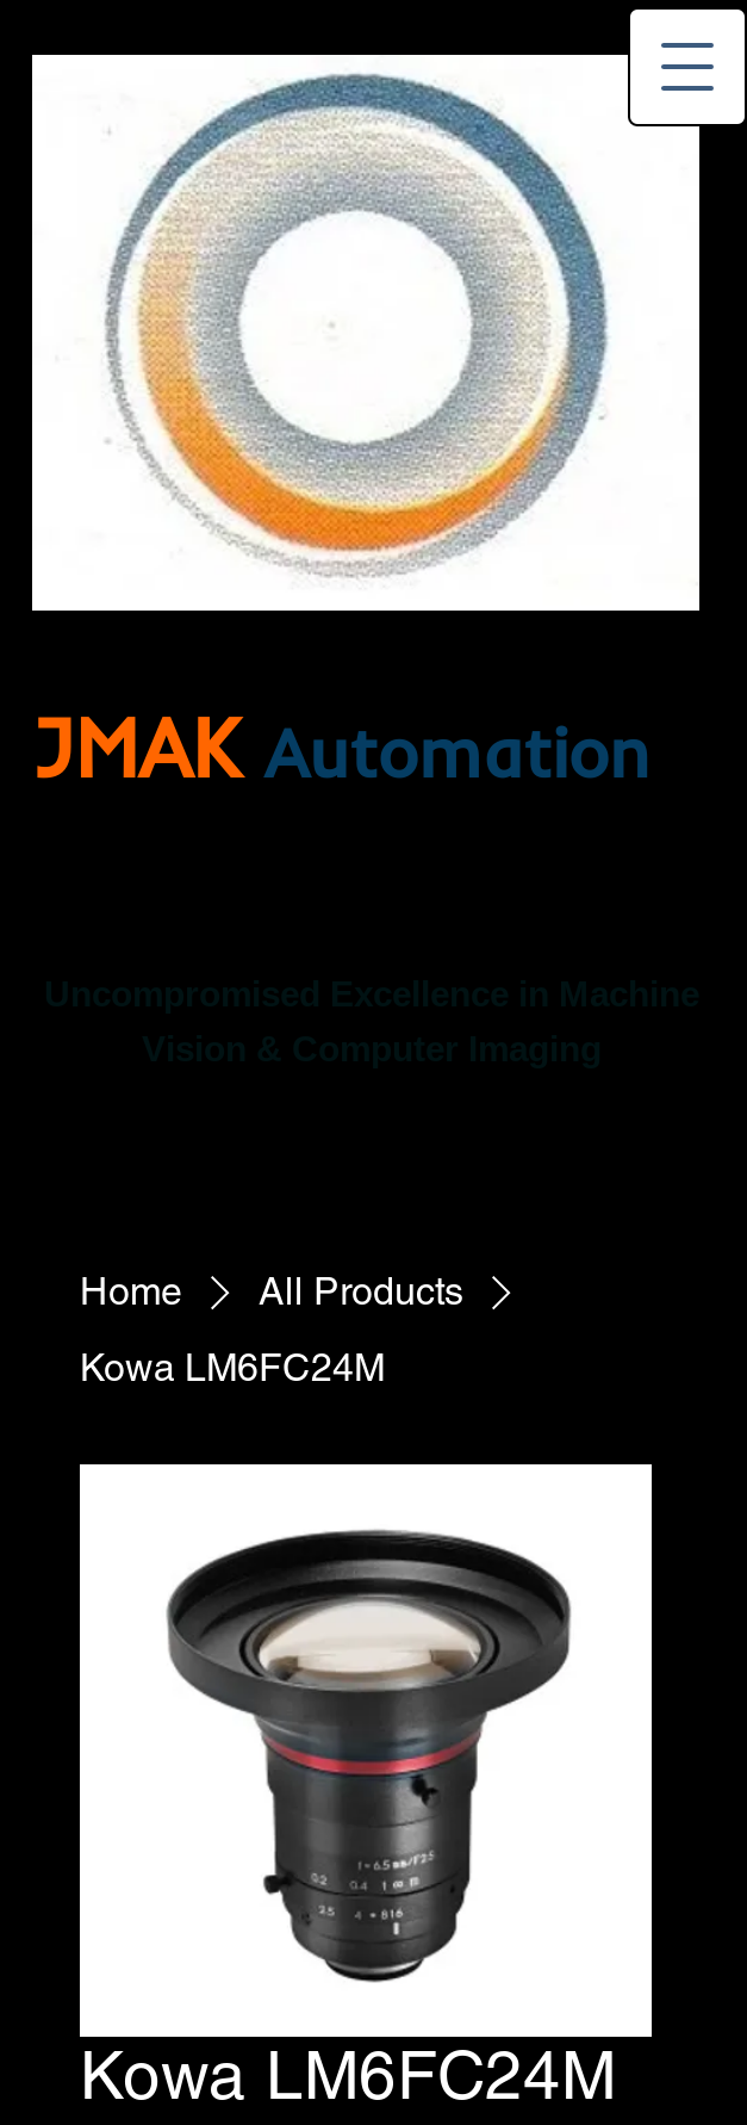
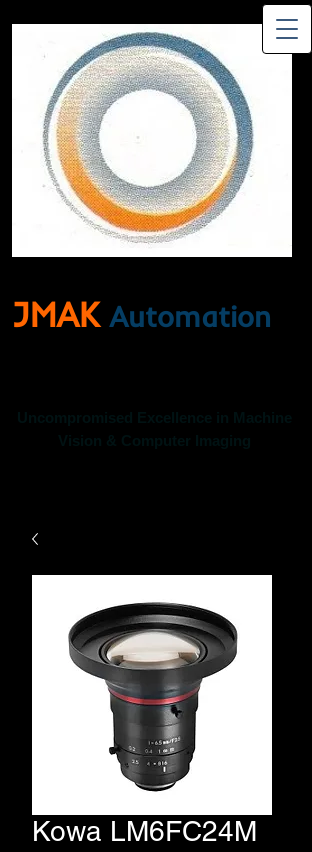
[80,1269,463,1390] Home | All Products | Kowa LM6FC24M -> none

